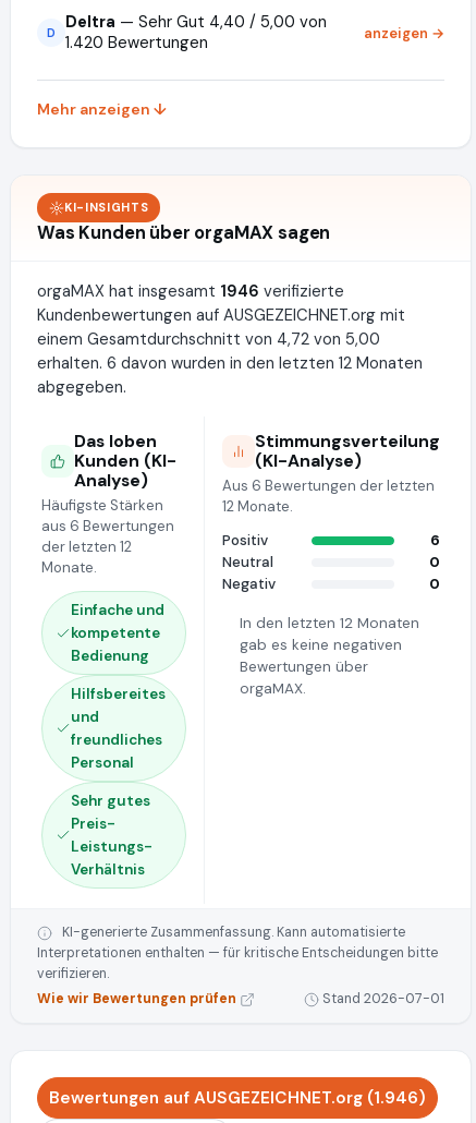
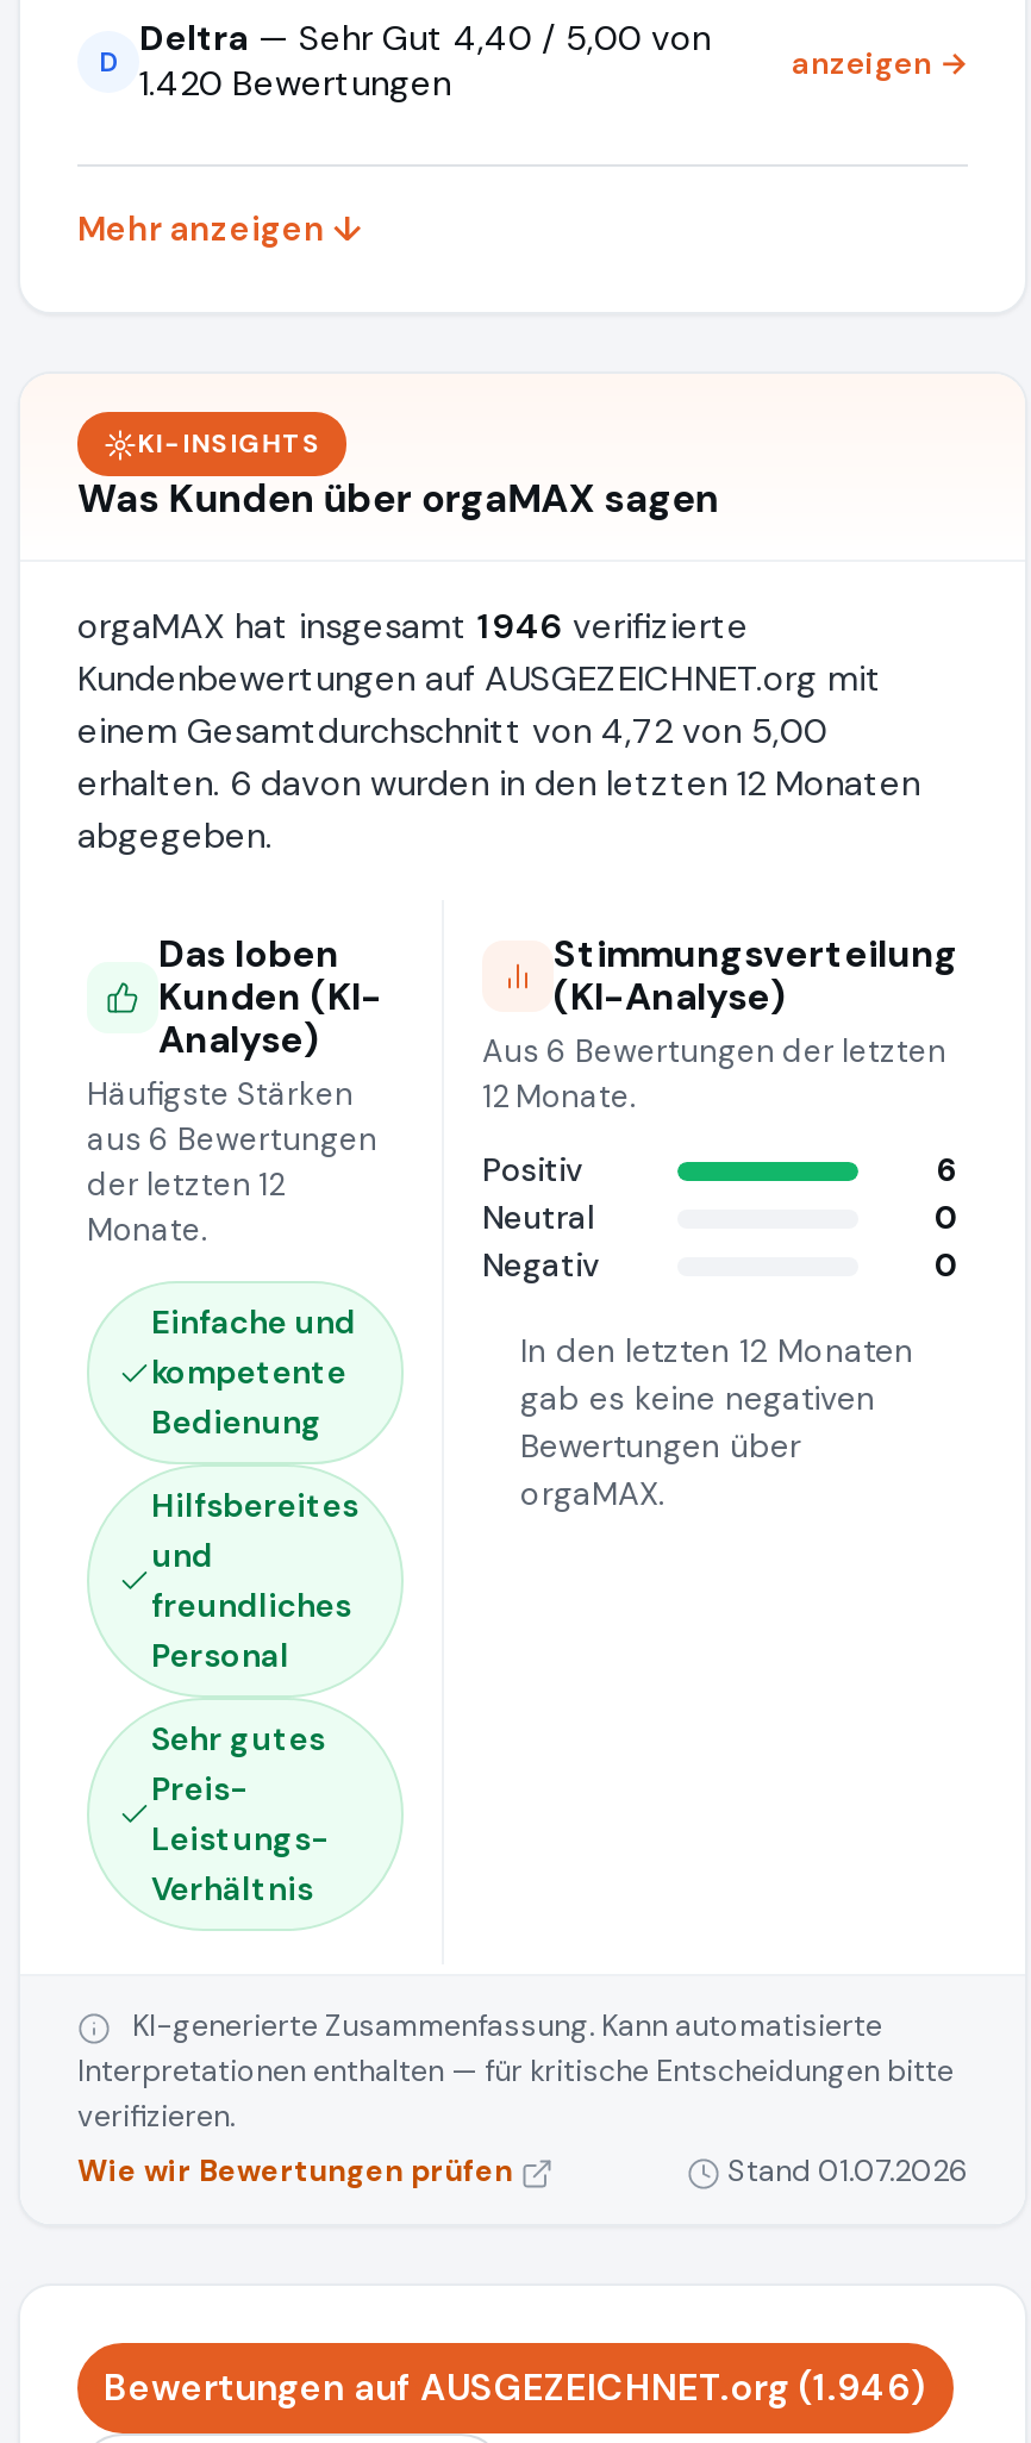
[319,990,444,1007] Stand 2026-07-01 -> [720,2153,968,2191] Stand 01.07.2026

